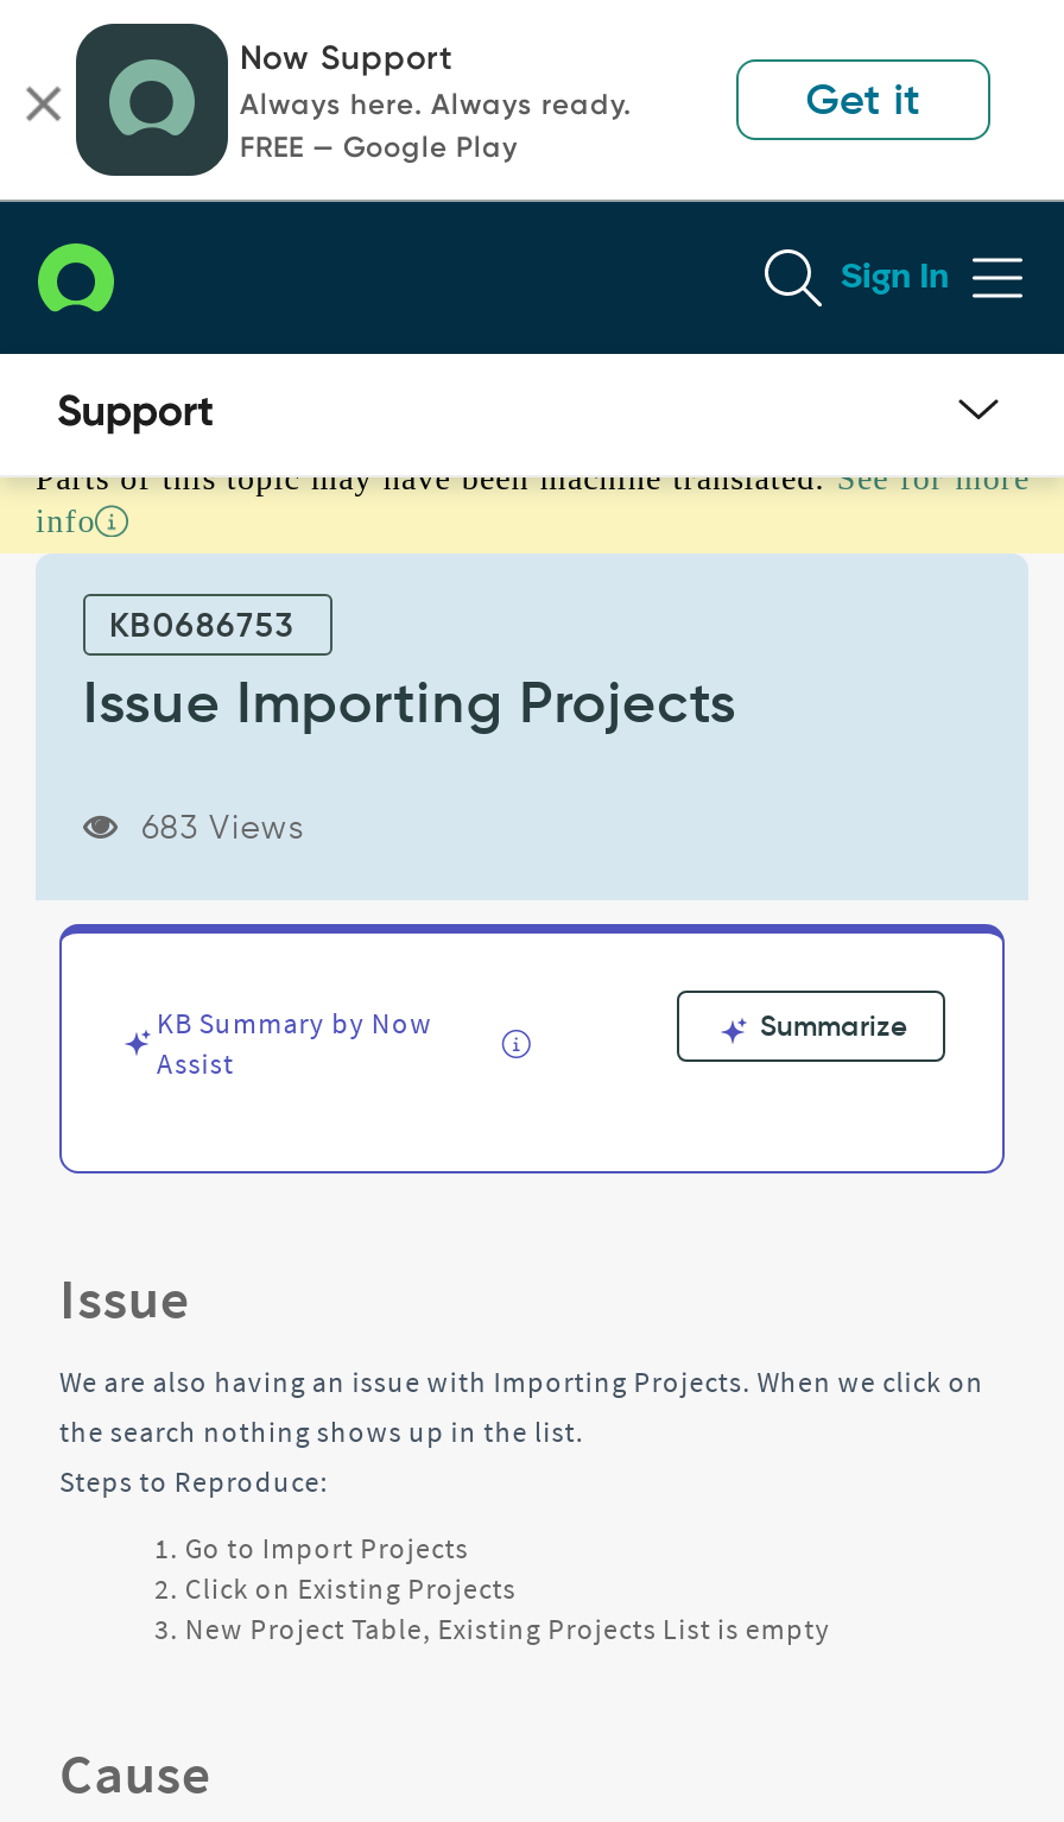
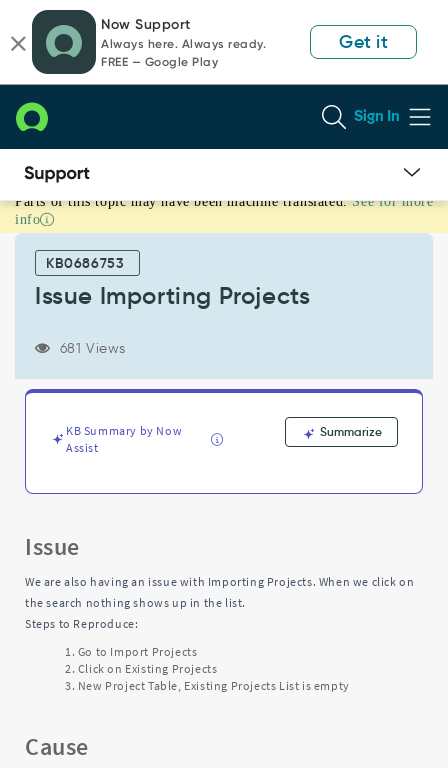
[131,808,304,848] 683 Views -> [55,340,126,357] 681 Views

